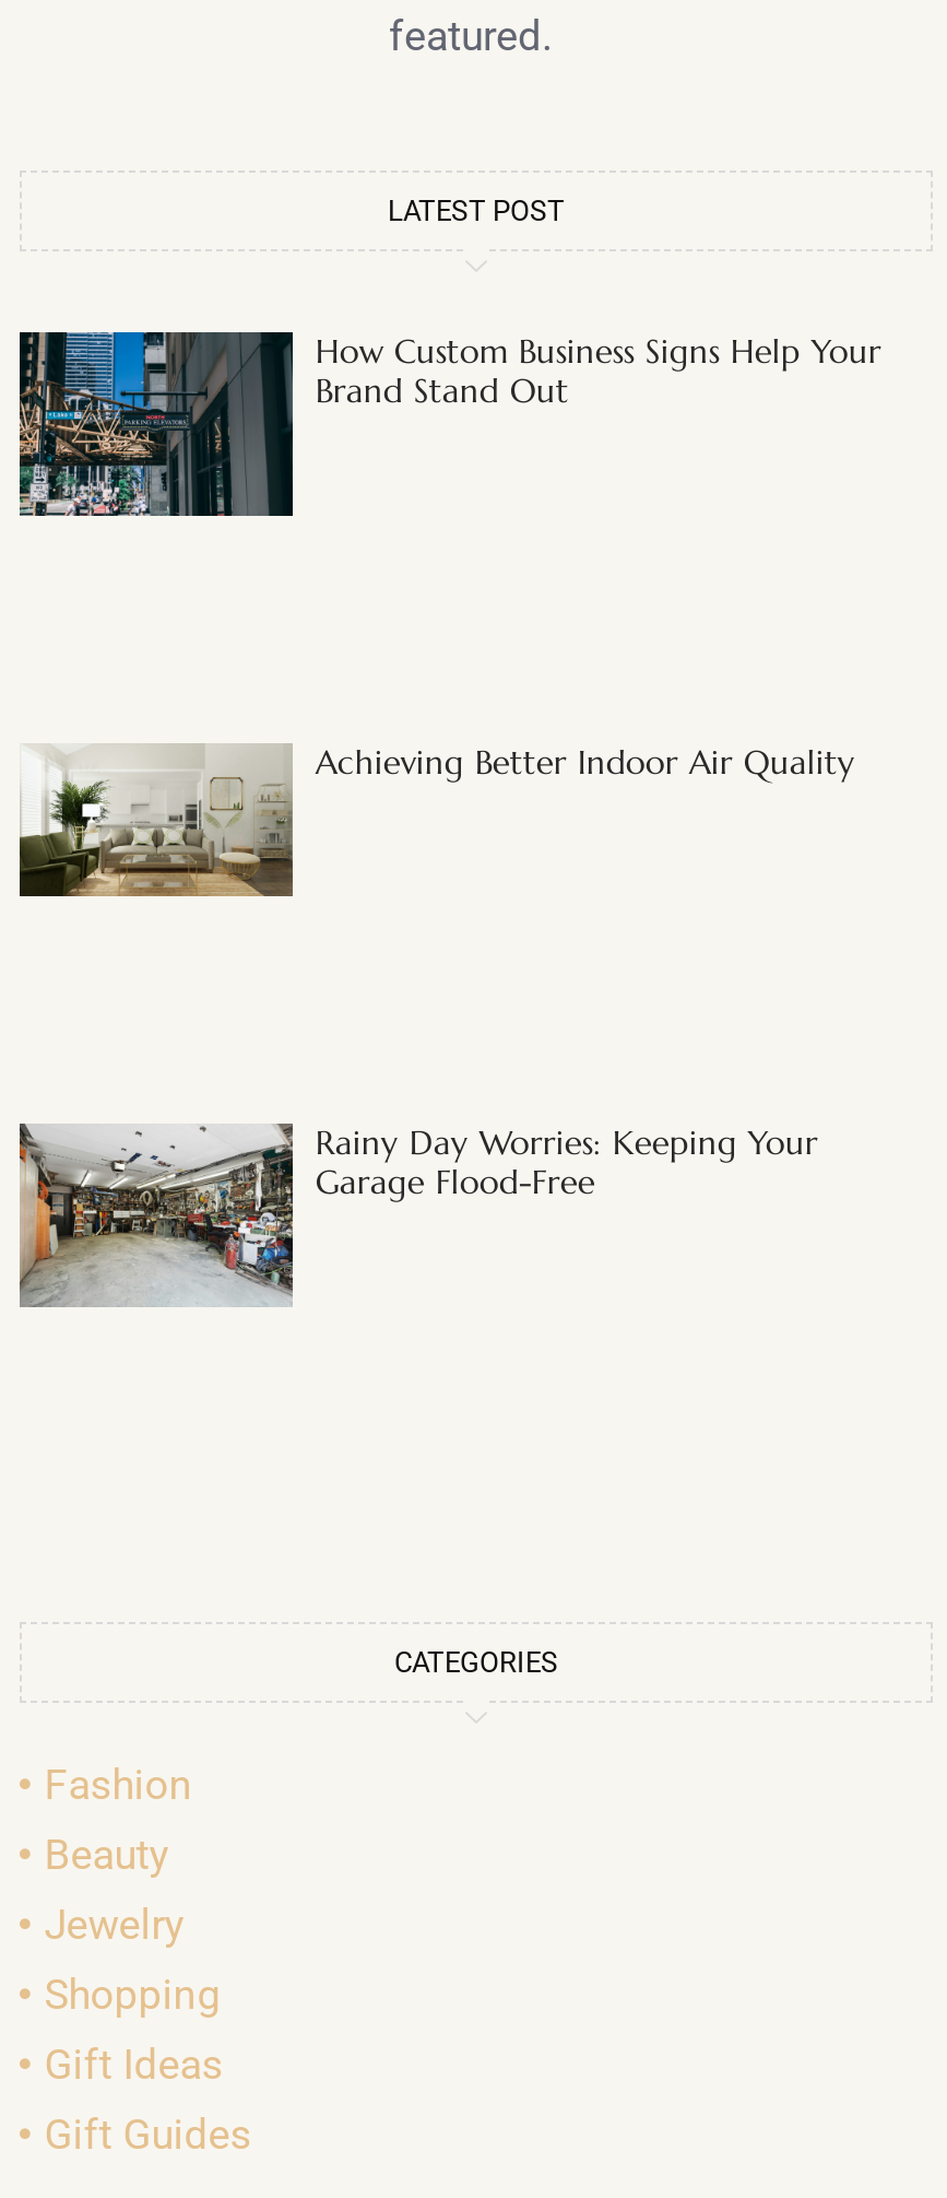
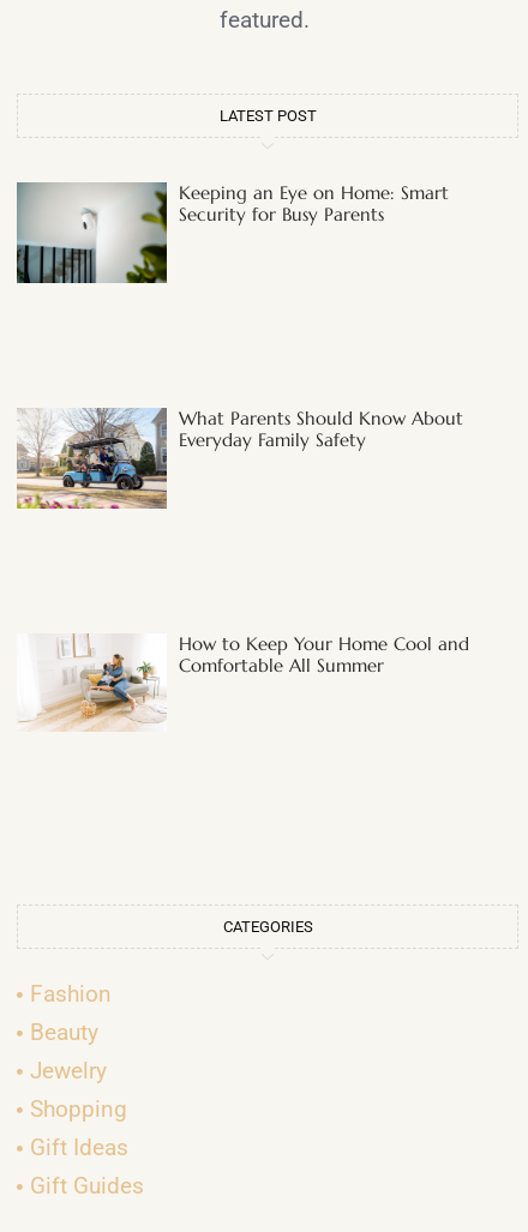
[17,330,881,518] [image] | How Custom Business Signs Help Your | Brand Stand Out -> [16,182,449,284] [image] | Keeping an Eye on Home: Smart | Security for Busy Parents
[17,741,855,901] [image] | Achieving Better Indoor Air Quality -> [16,407,464,510] [image] | What Parents Should Know About | Everyday Family Safety
[17,1121,818,1307] [image] | Rainy Day Worries: Keeping Your | Garage Flood-Free -> [17,631,470,732] [image] | How to Keep Your Home Cool and | Comfortable All Summer

